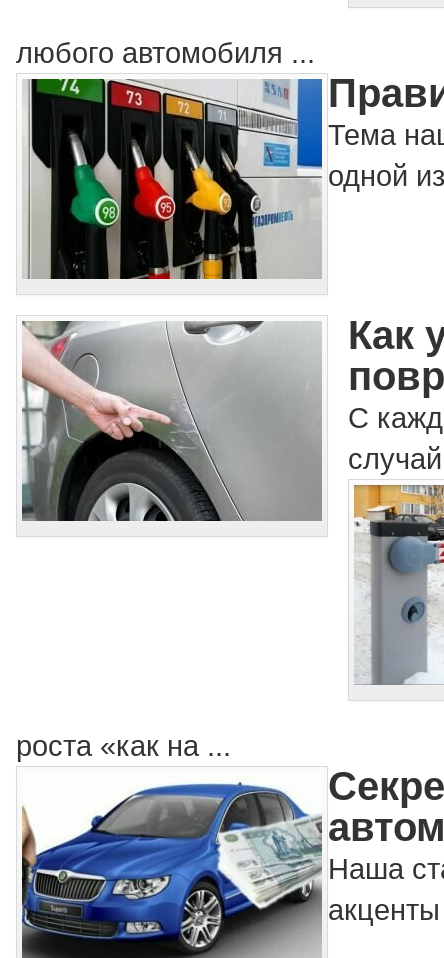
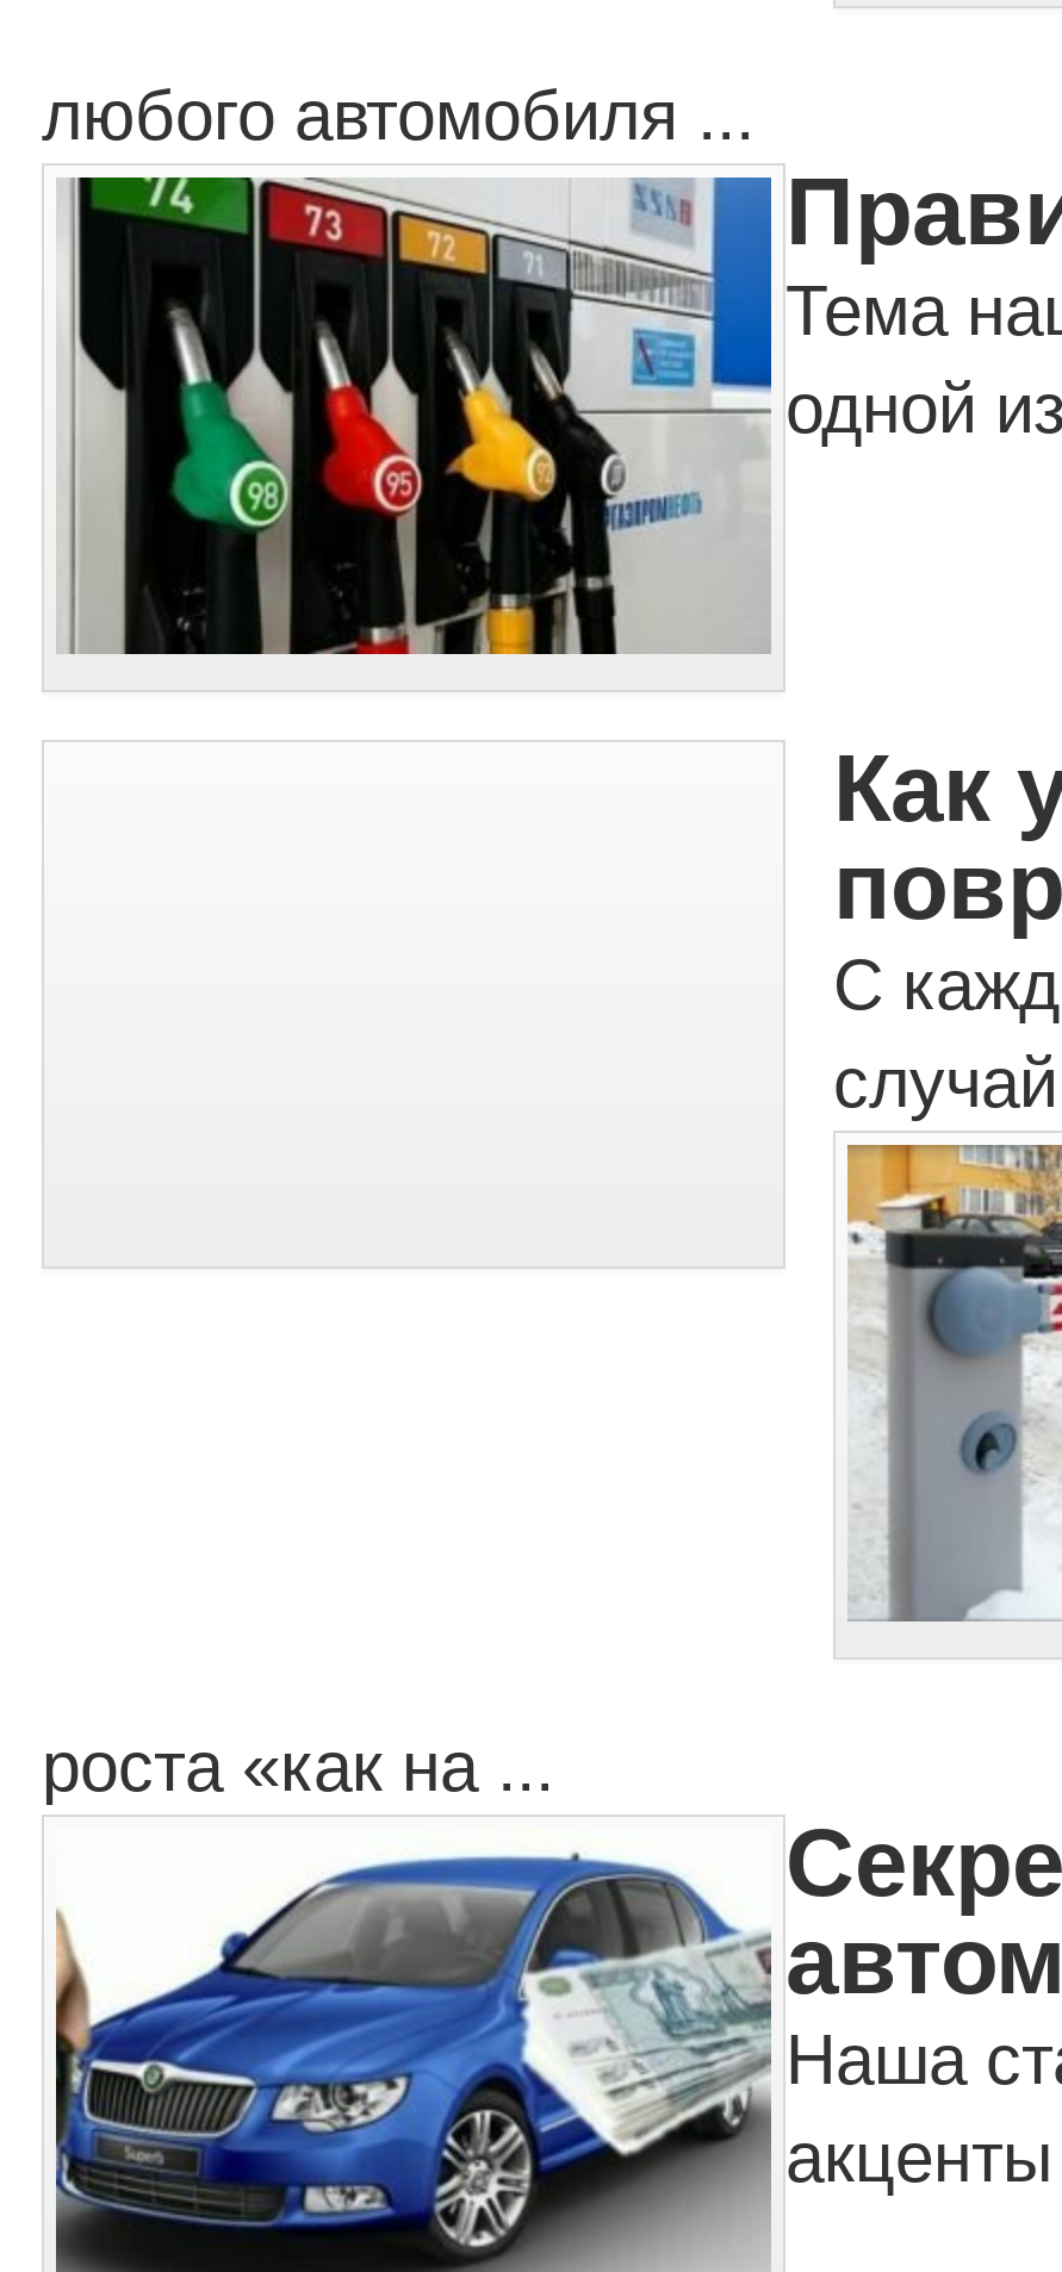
[21,320,322,522] [image] -> none

